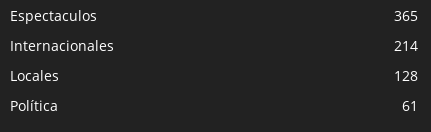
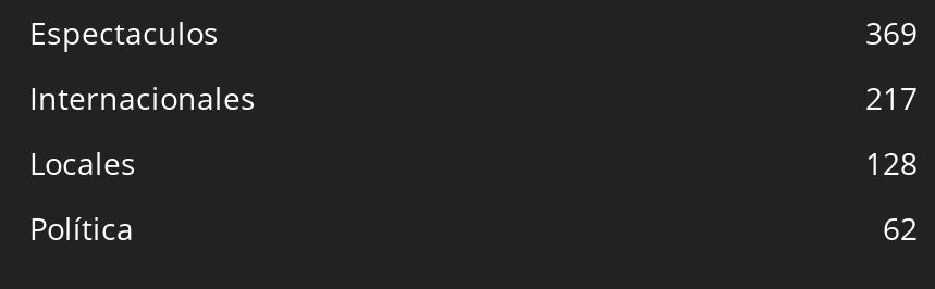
[394,6,418,25] 365 -> [865,13,918,54] 369
[394,36,418,55] 214 -> [865,78,918,119] 217
[402,96,418,115] 61 -> [883,208,918,250] 62

